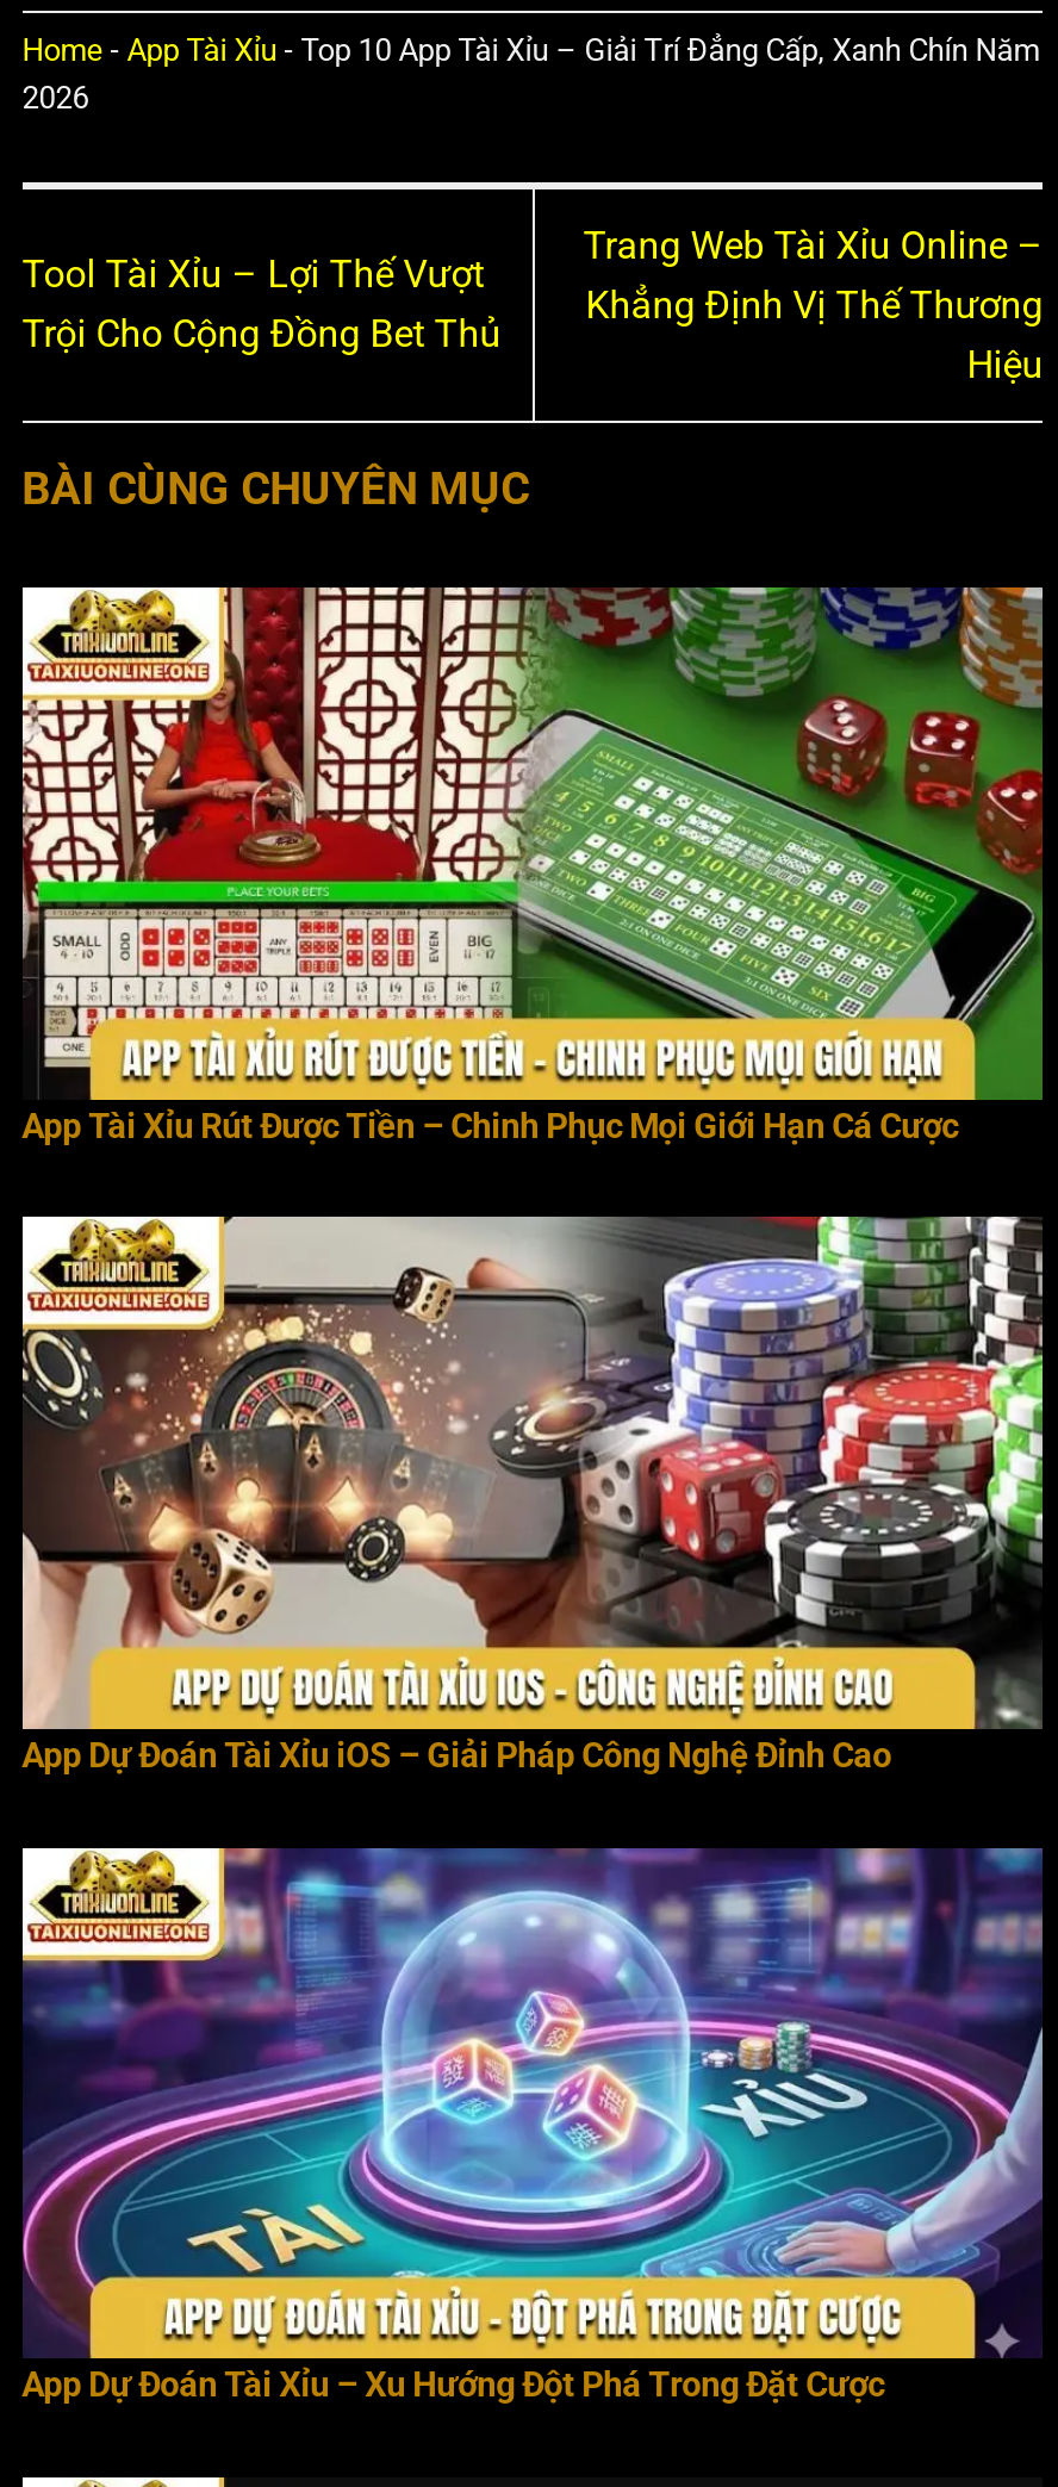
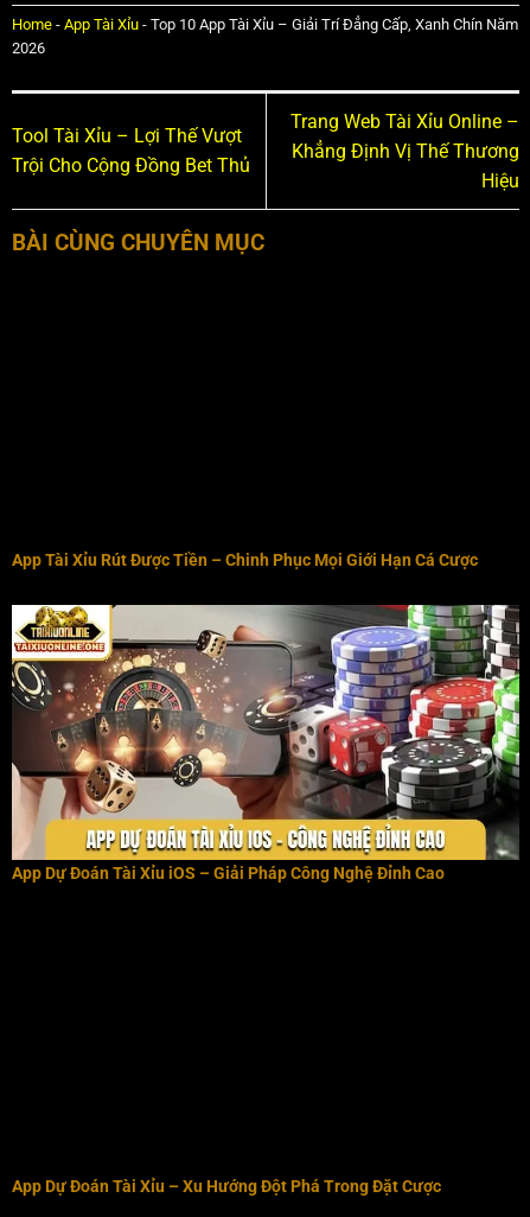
[20,585,1045,1102] [image] -> none
[20,1846,1045,2361] [image] -> none

